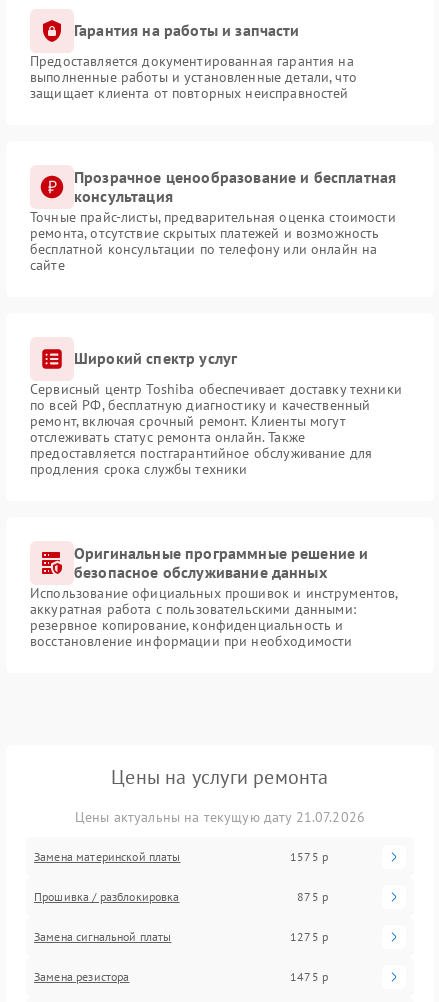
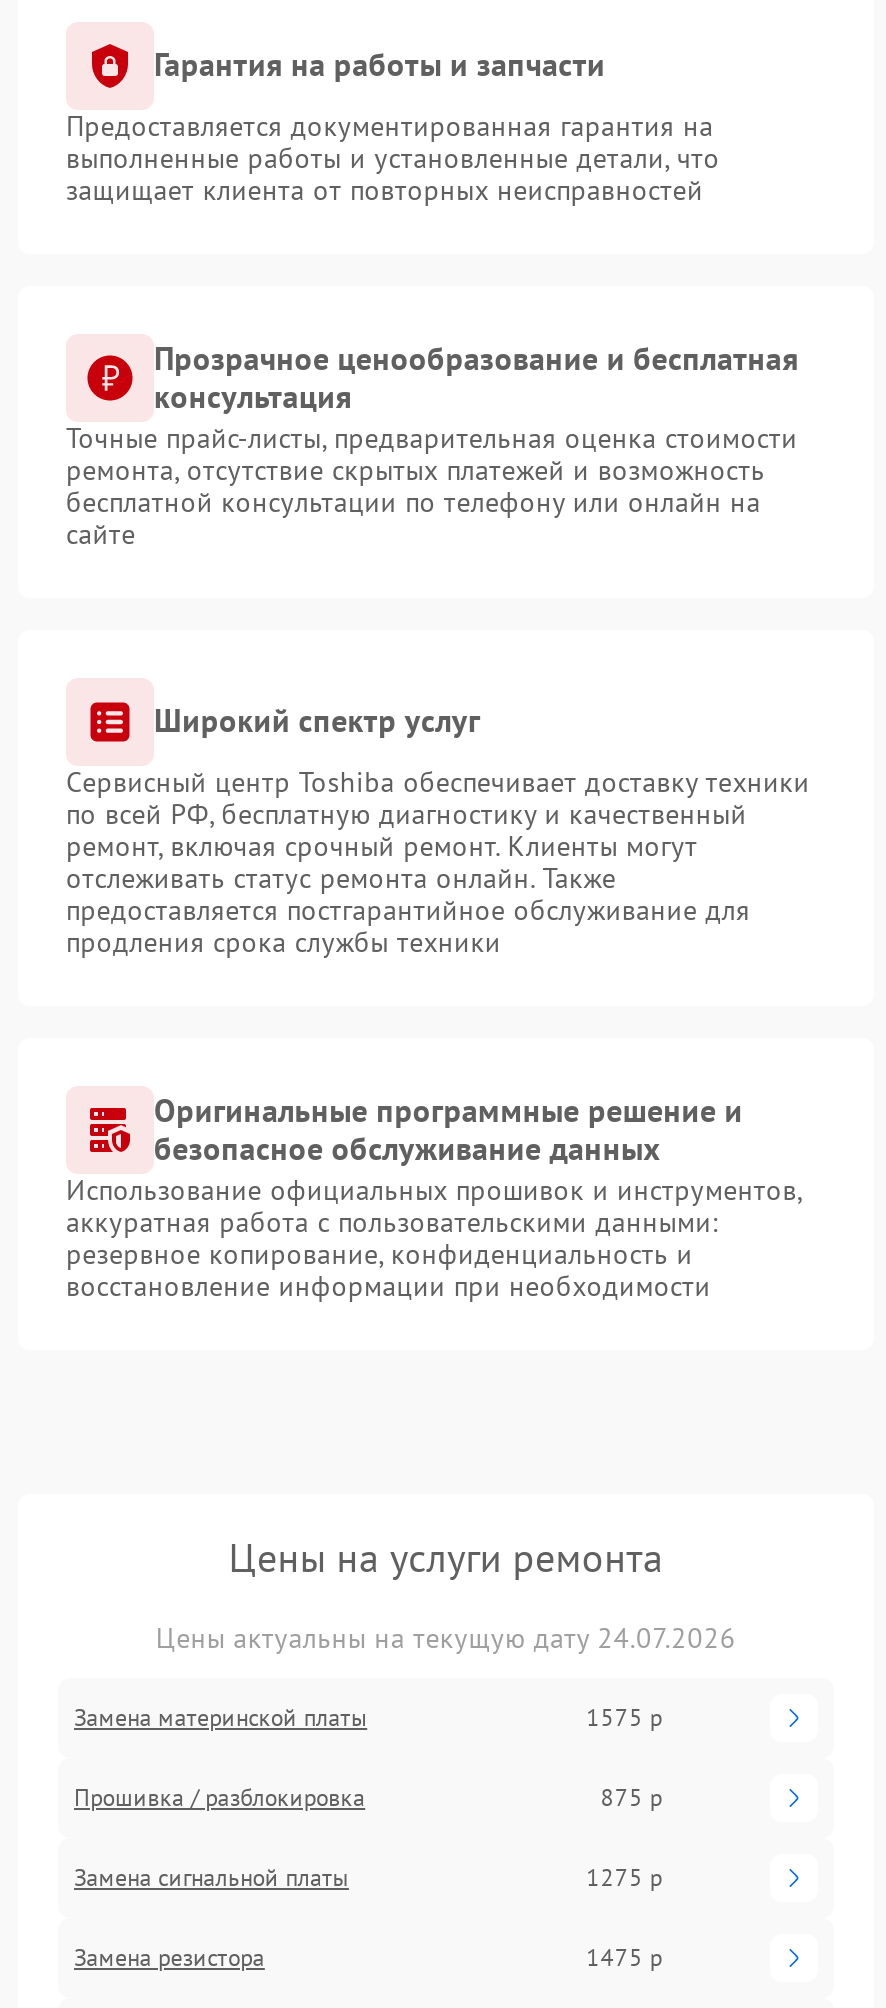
[75,808,365,826] Цены актуальны на текущую дату 21.07.2026 -> [156,1620,736,1656] Цены актуальны на текущую дату 24.07.2026

